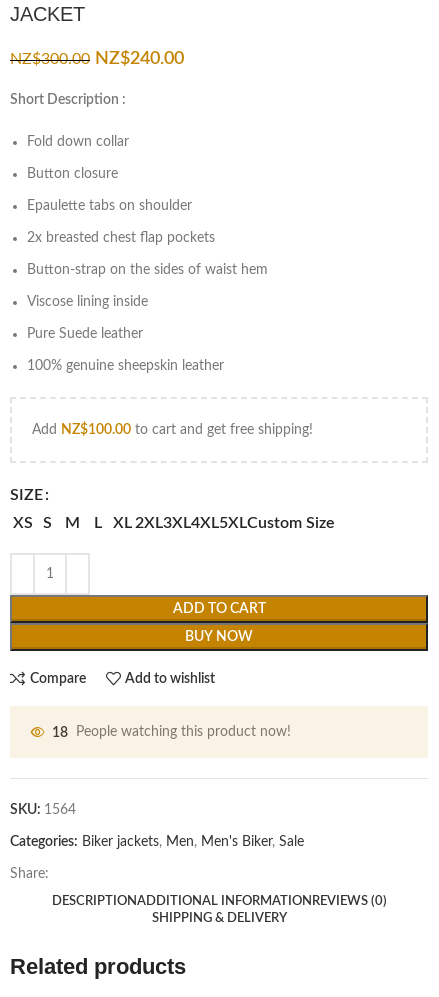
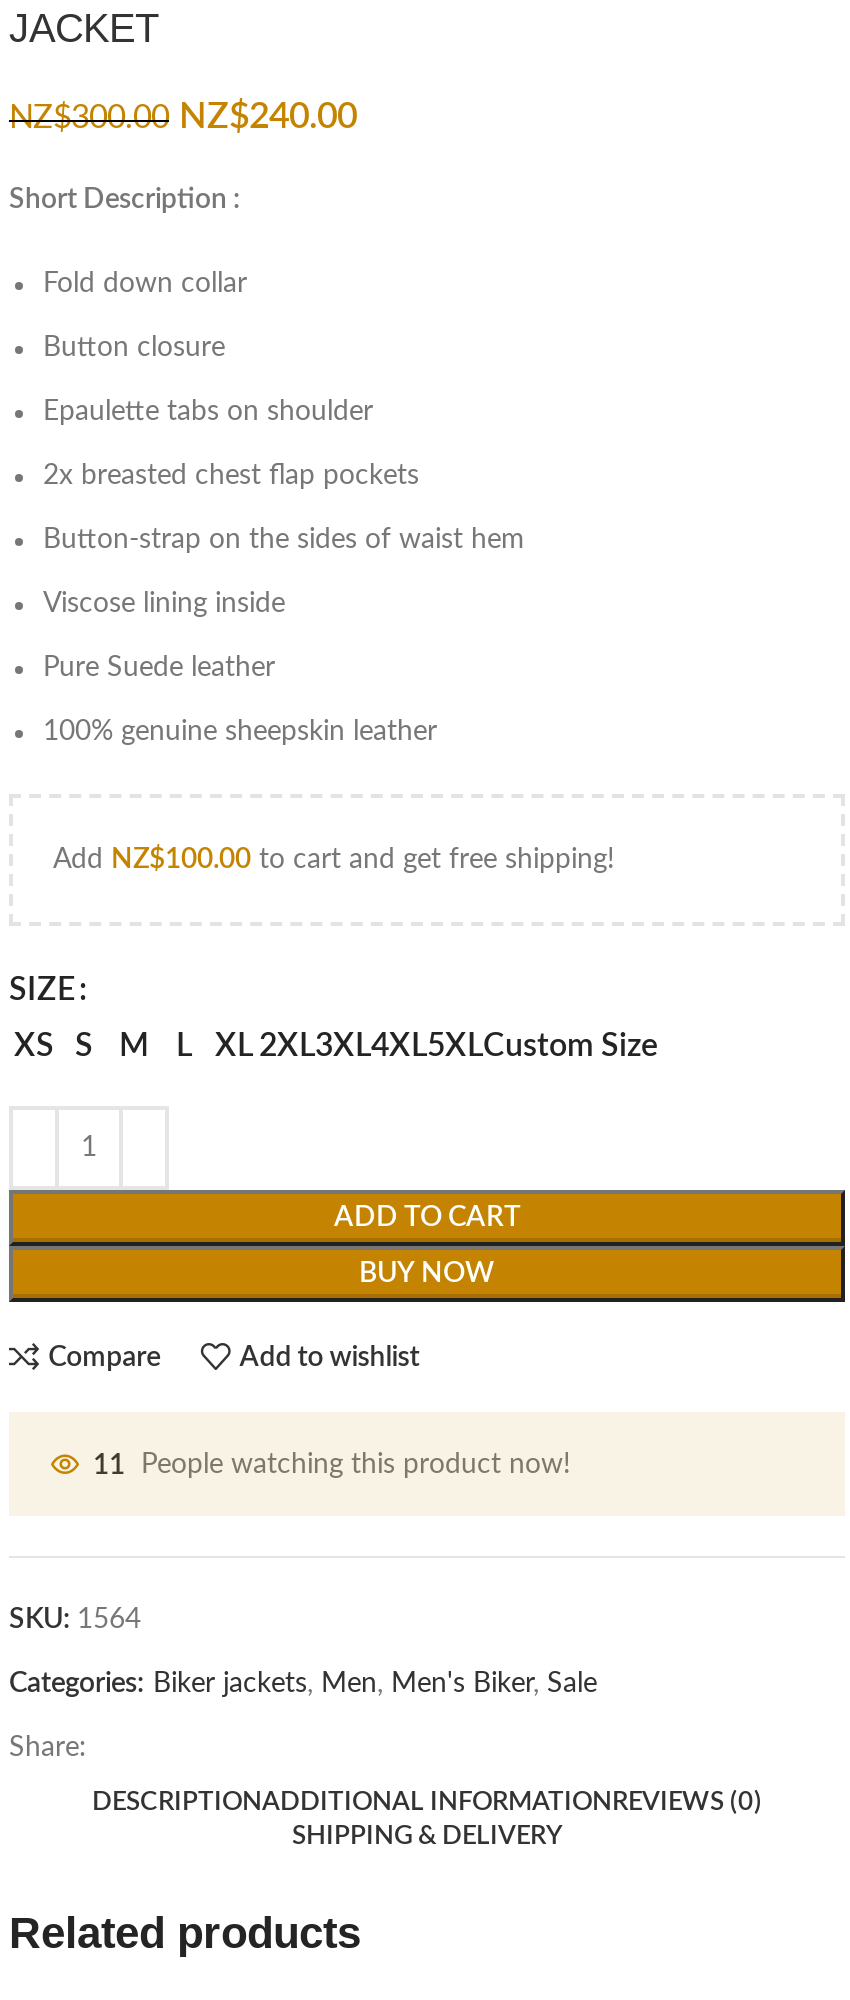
[52,726,291,740] 18 People watching this product now! -> [93,1452,571,1480] 11 People watching this product now!

